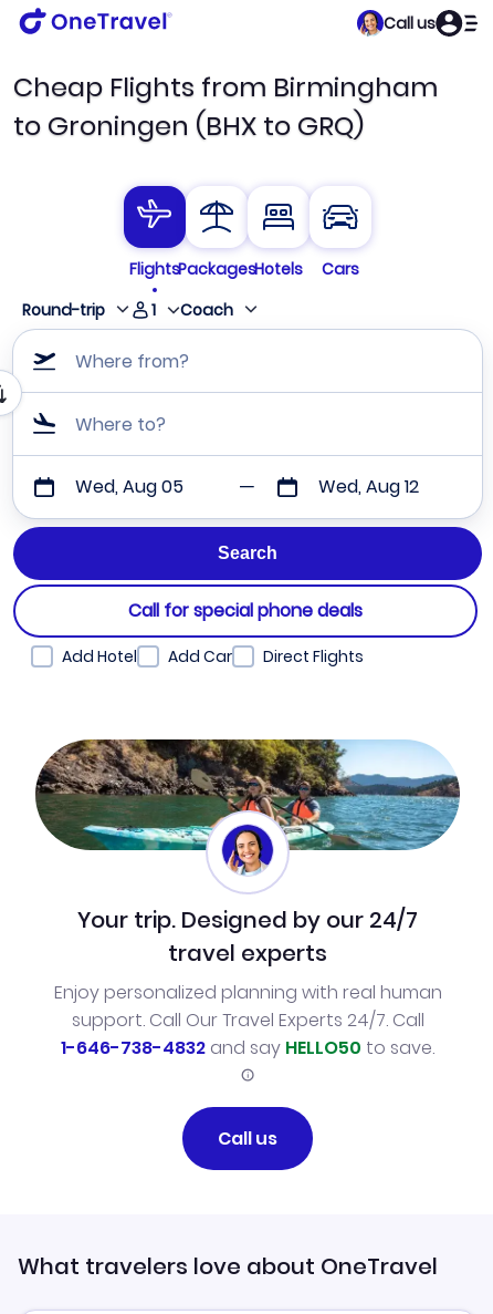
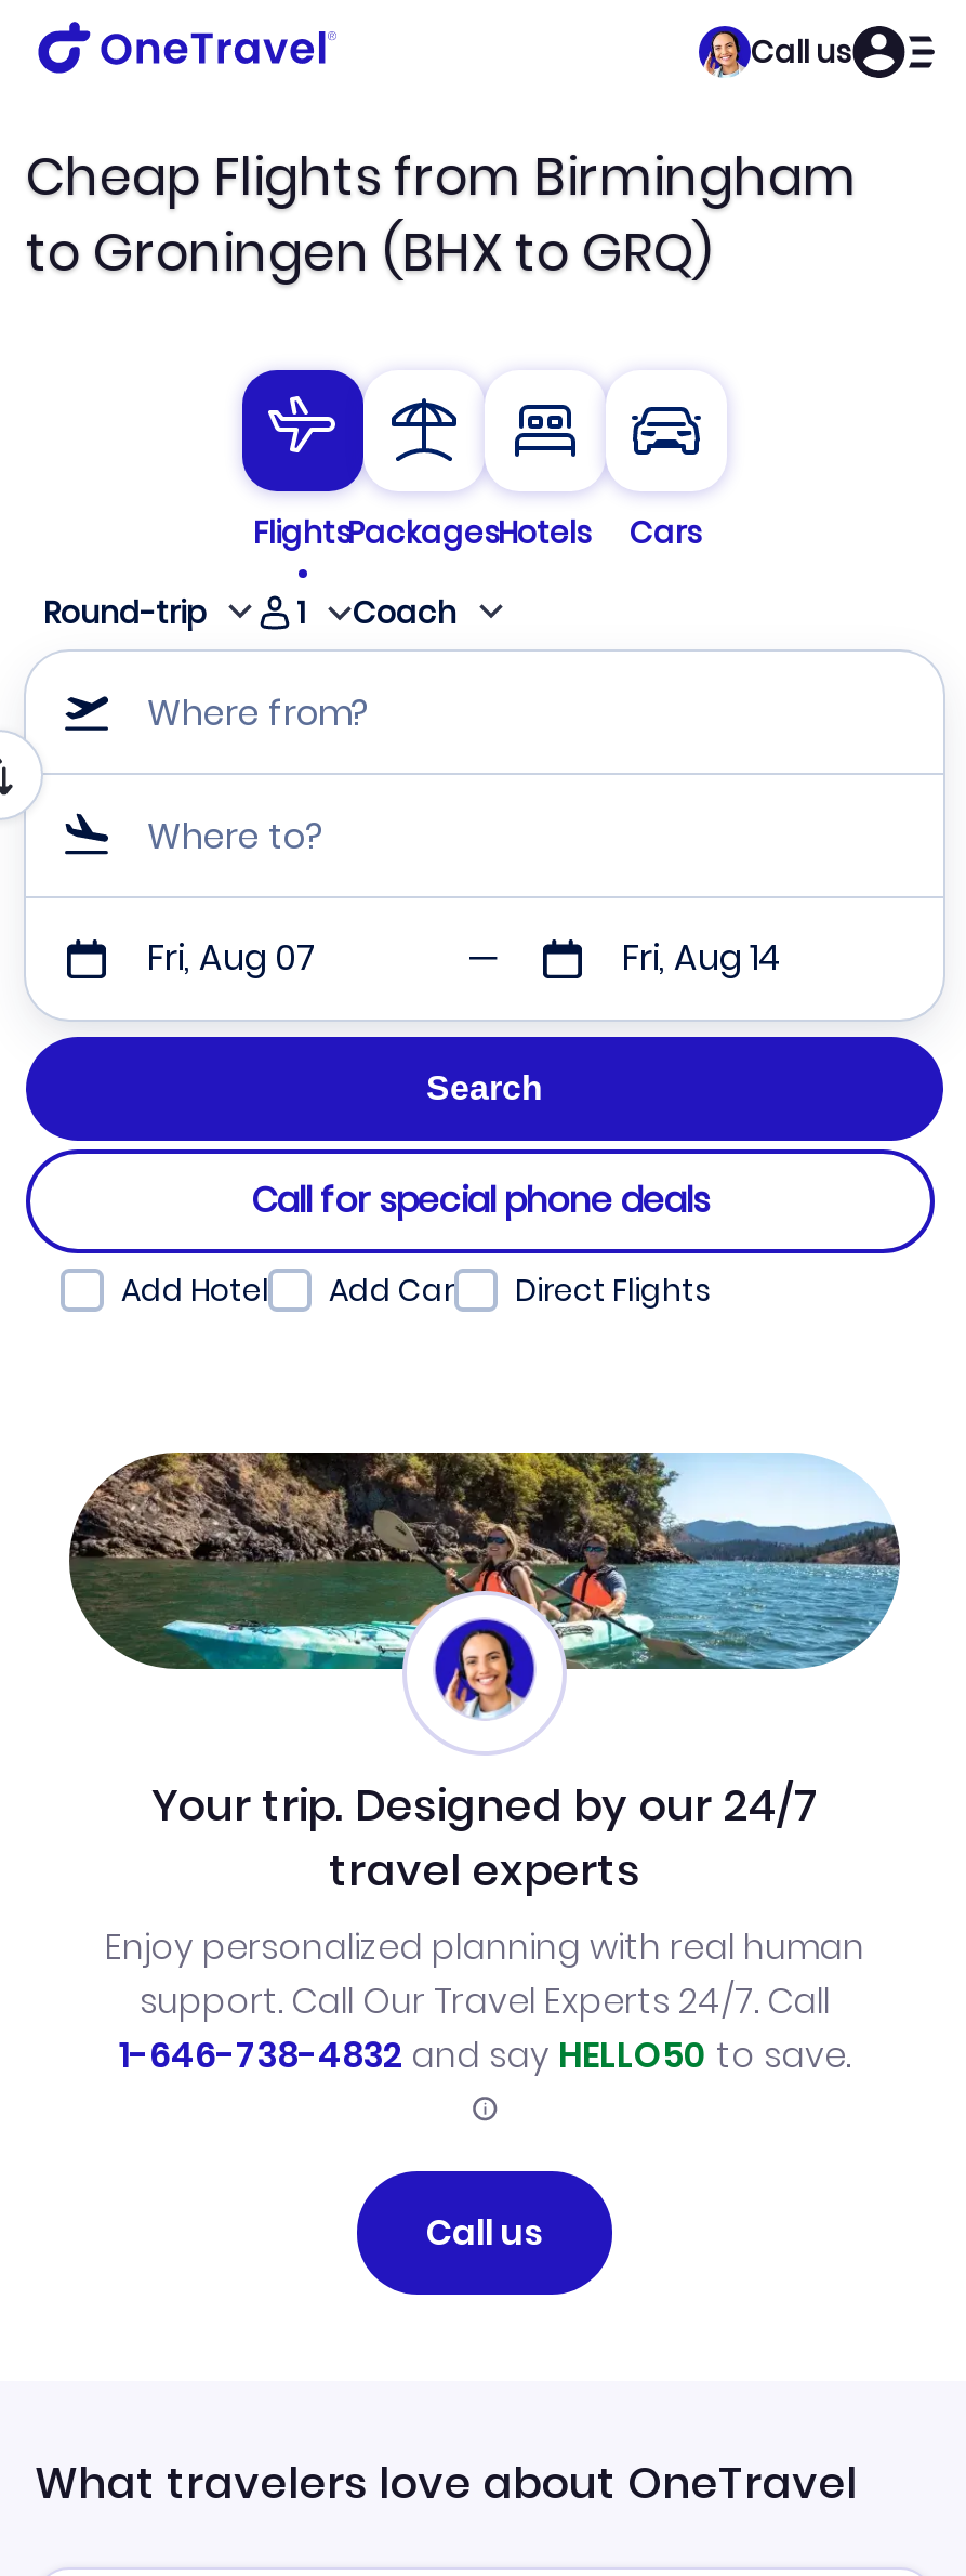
[75,474,183,500] Wed, Aug 05 -> [147,934,316,984] Fri, Aug 07
[318,474,418,500] Wed, Aug 12 -> [622,934,782,984] Fri, Aug 14

